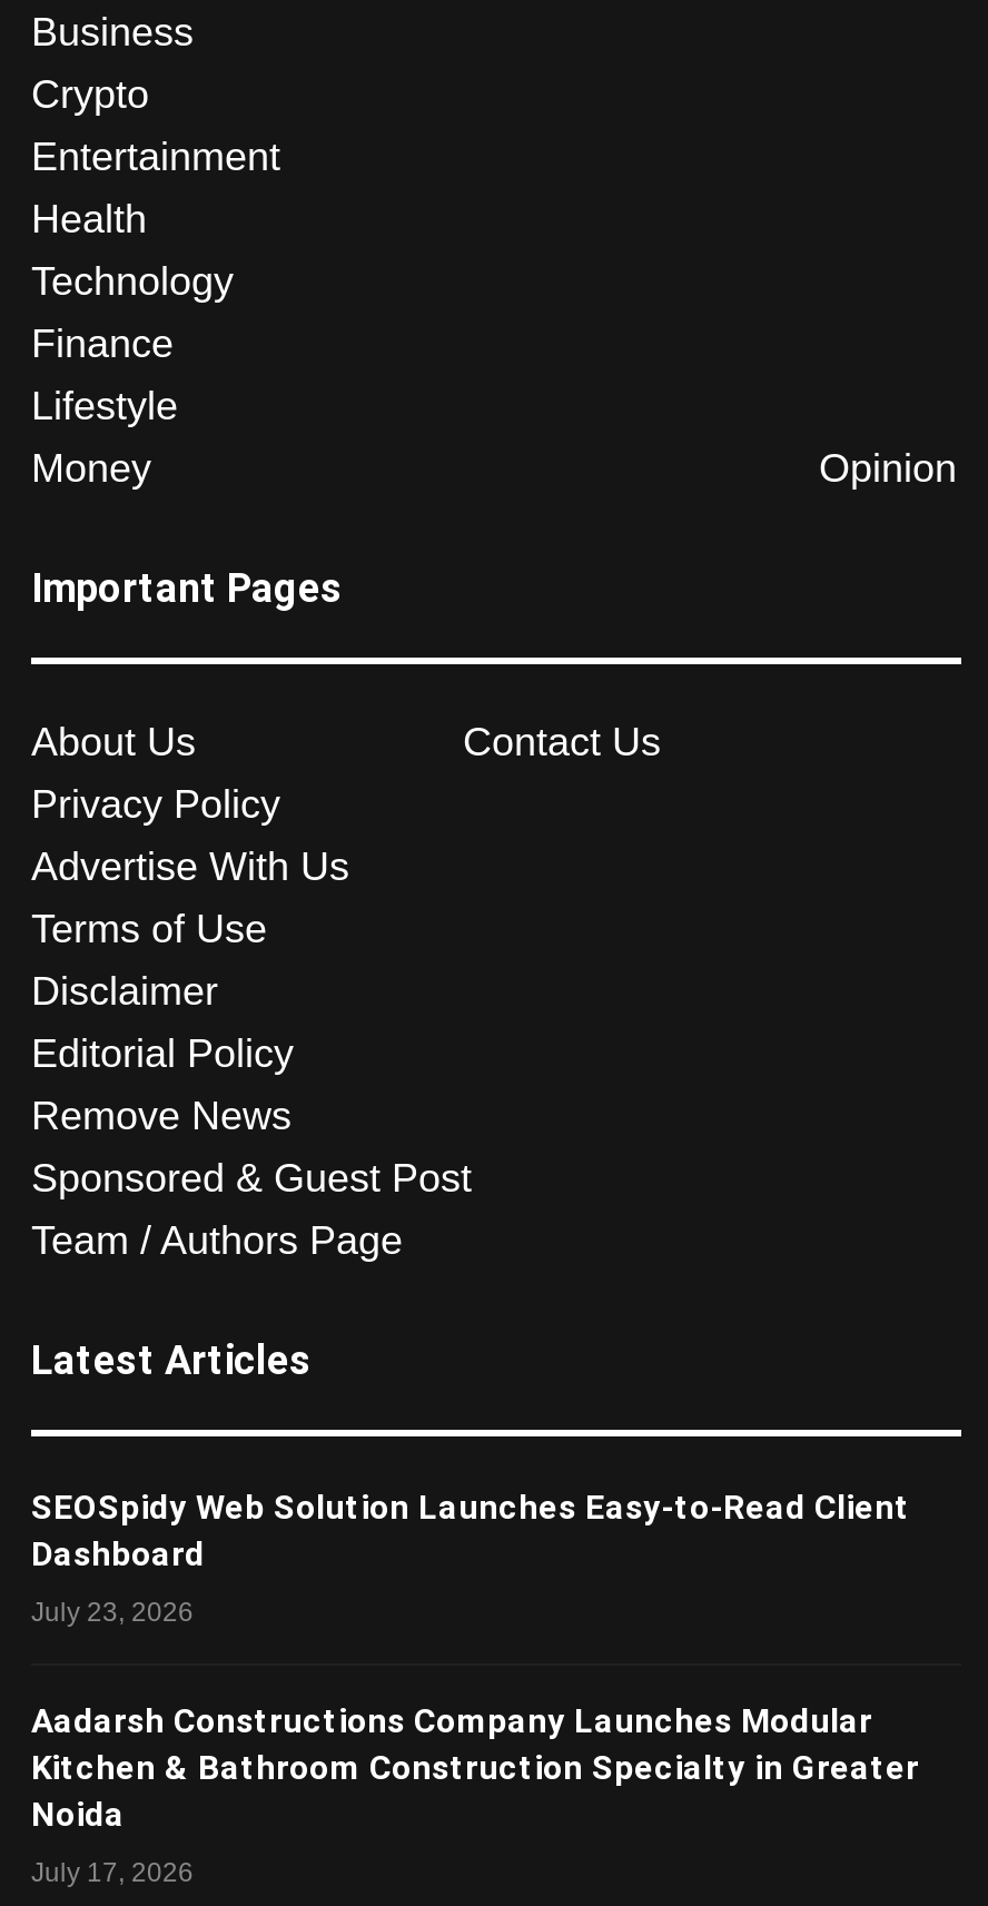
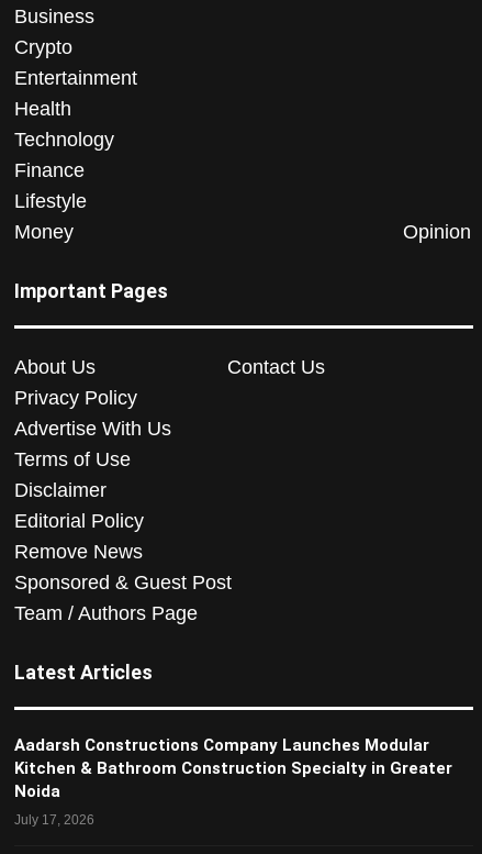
[31,1488,910,1628] SEOSpidy Web Solution Launches Easy-to-Read Client | Dashboard | July 23, 2026 -> none

